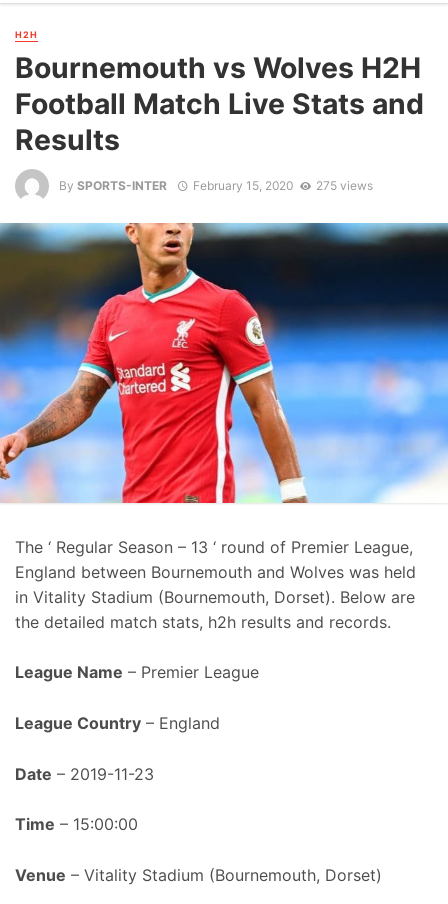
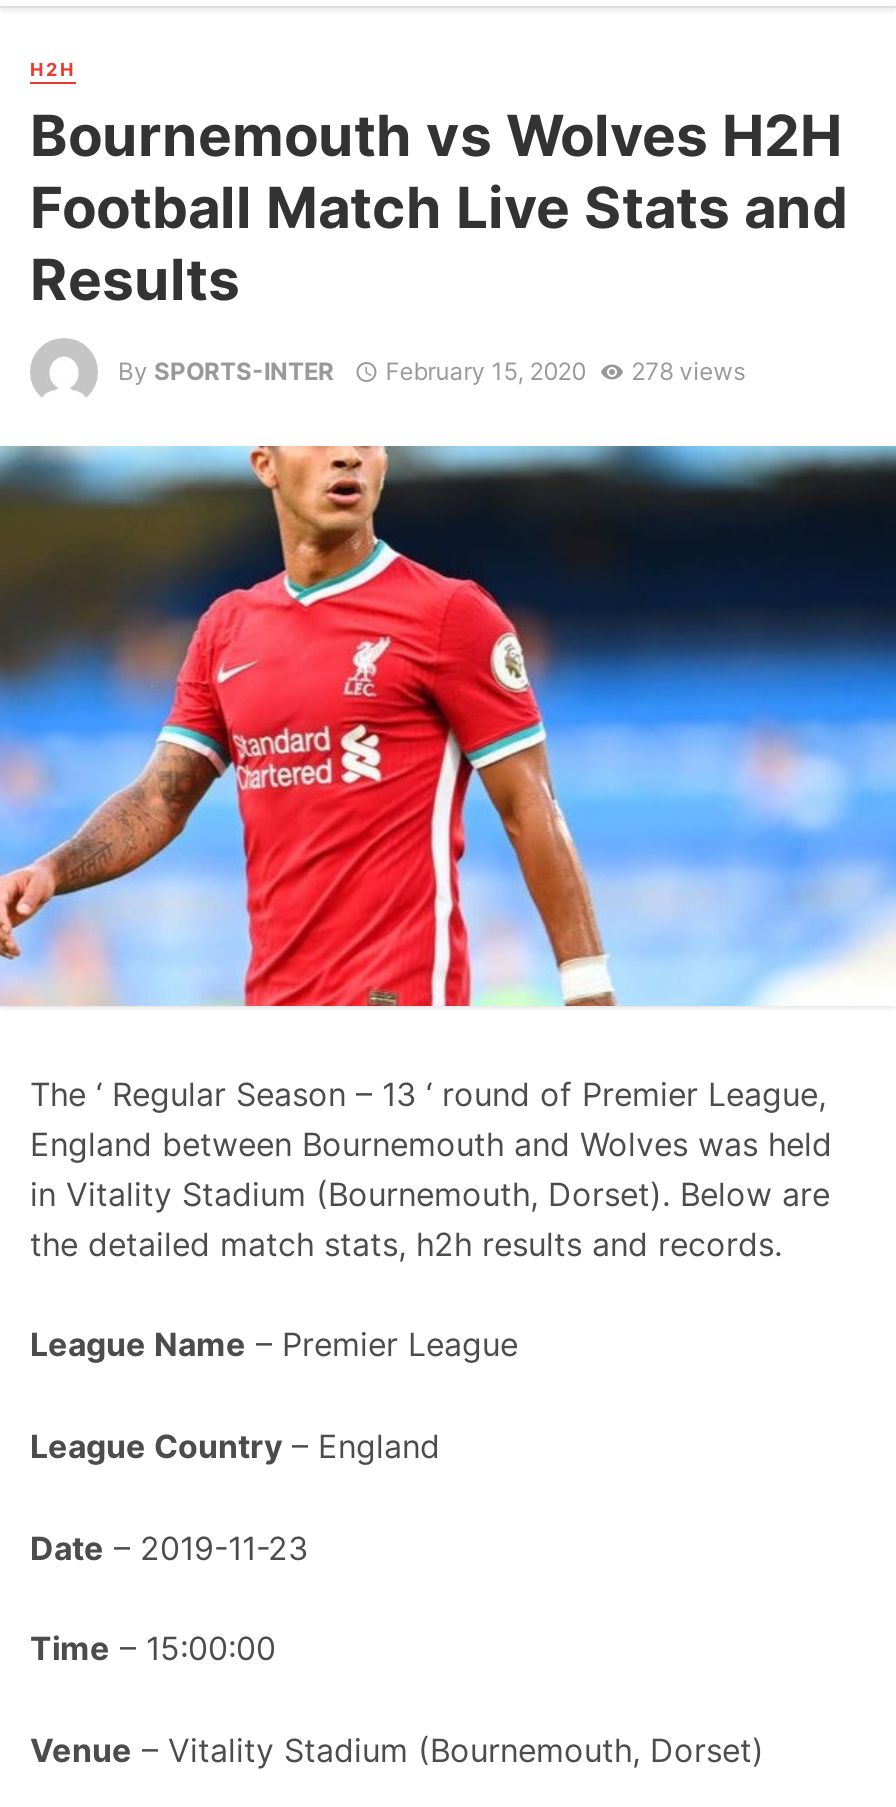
[59,178,373,193] By SPORTS-INTER February 15, 2020 275 views -> [118,355,745,385] By SPORTS-INTER February 15, 2020 278 views

